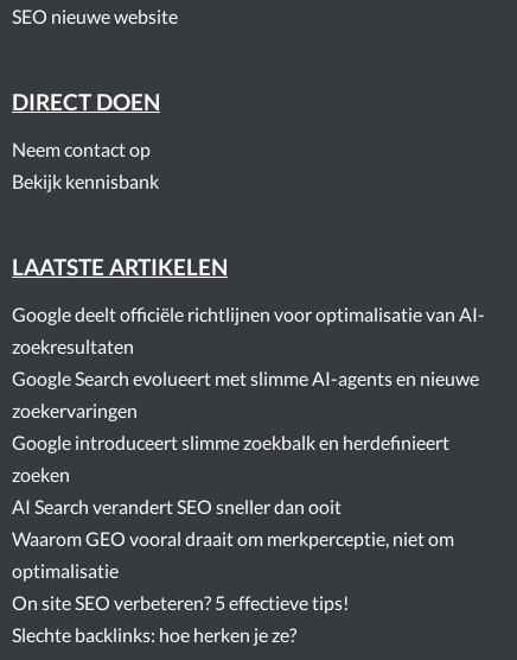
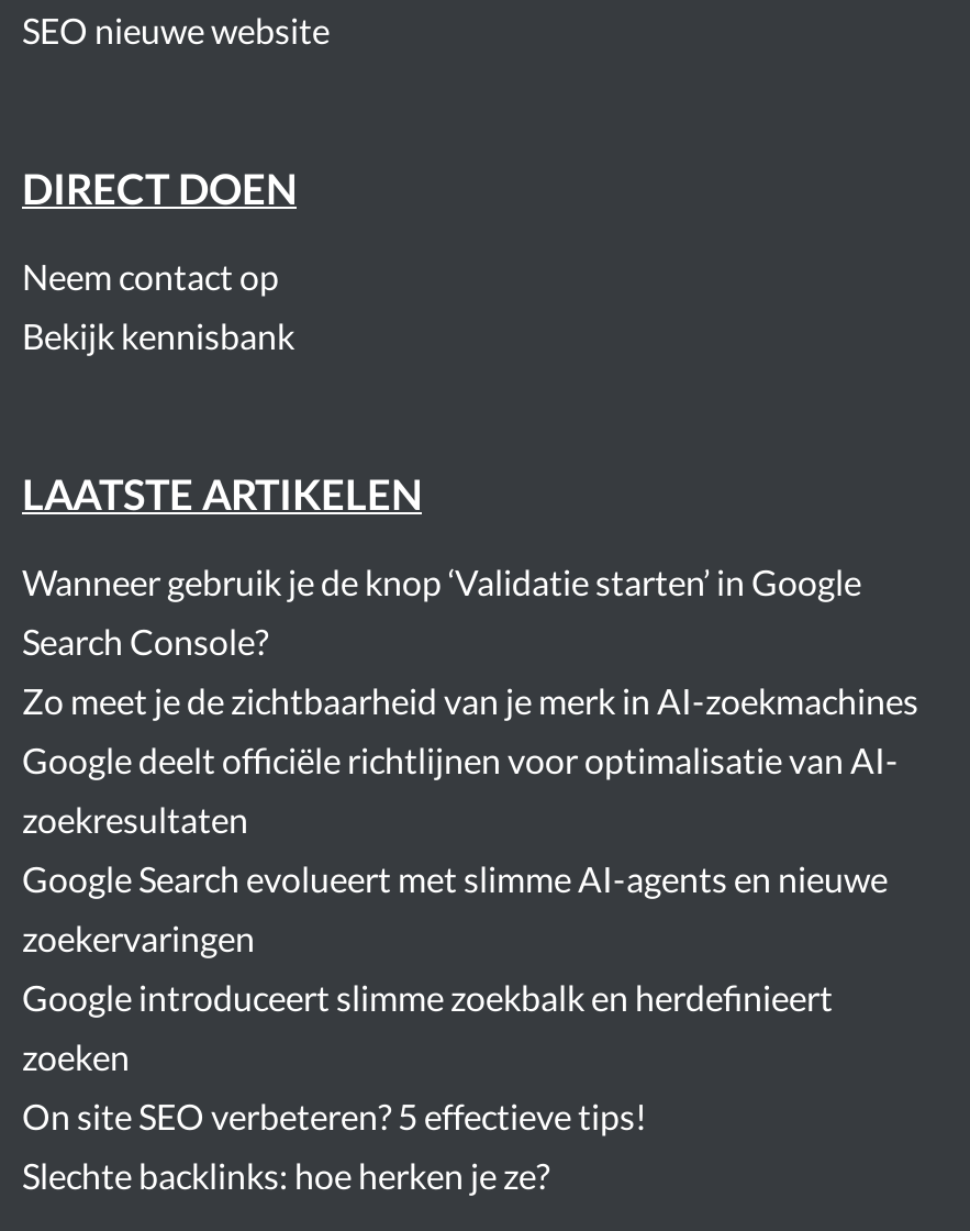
none -> [22,561,918,721] Wanneer gebruik je de knop ‘Validatie starten’ in Google | Search Console? | Zo meet je de zichtbaarheid van je merk in AI-zoekmachines
moved [12,303,485,486] -> [22,739,899,1078]: Google deelt officiële richtlijnen voor optimalisatie van AI- | zoekresultaten | Google Search evolueert met slimme AI-agents en nieuwe | zoekervaringen | Google introduceert slimme zoekbalk en herdefinieert | zoeken
[12,495,454,582] AI Search verandert SEO sneller dan ooit | Waarom GEO vooral draait om merkperceptie, niet om | optimalisatie -> none

